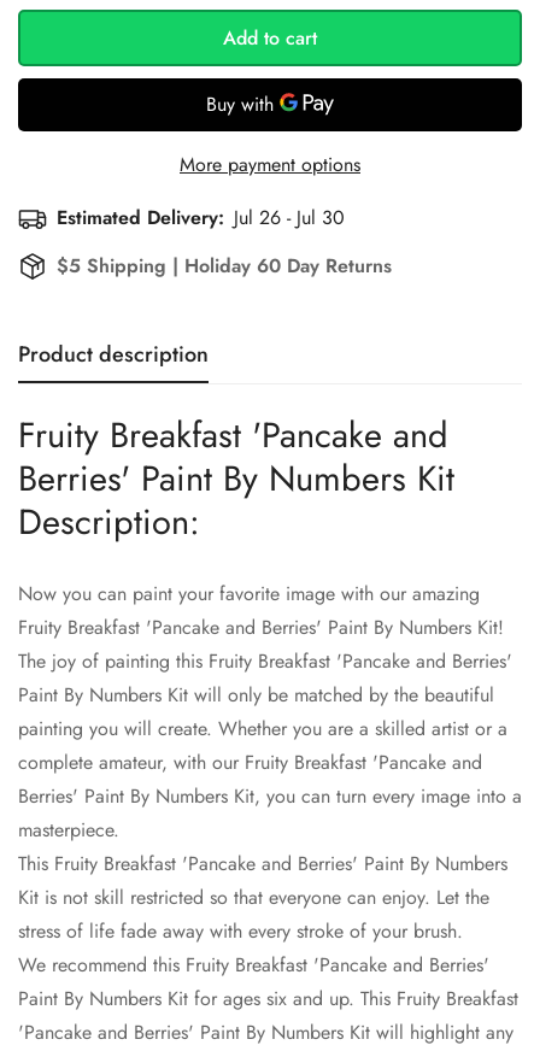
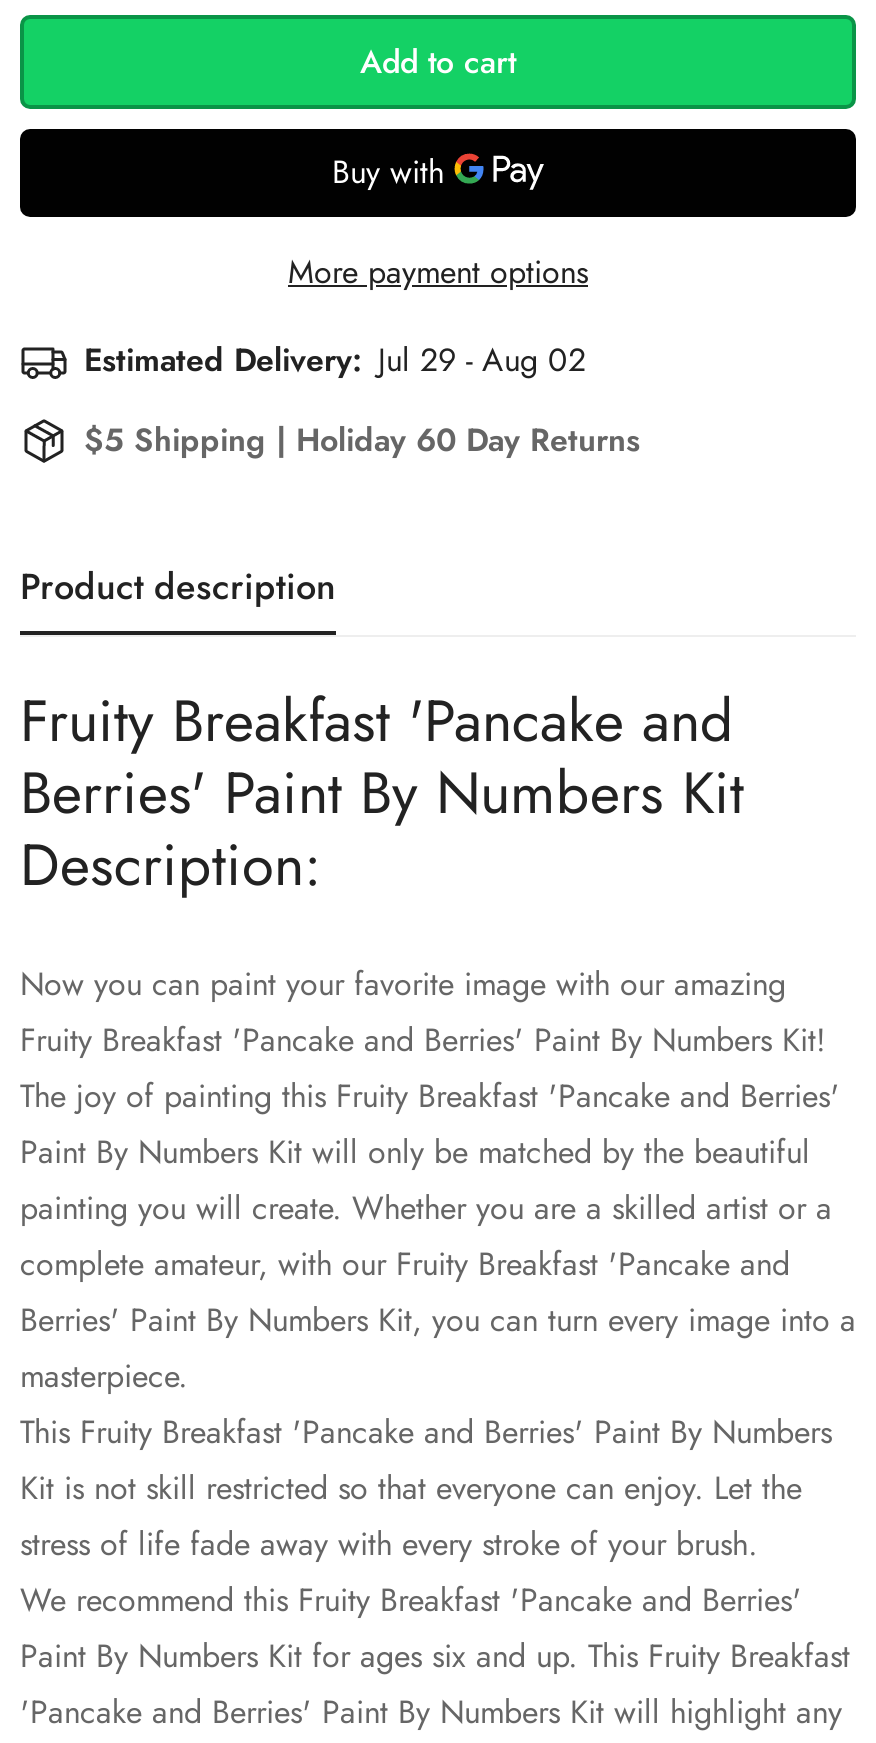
[57,203,345,231] Estimated Delivery: Jul 26 - Jul 30 -> [84,336,586,382] Estimated Delivery: Jul 29 - Aug 02

